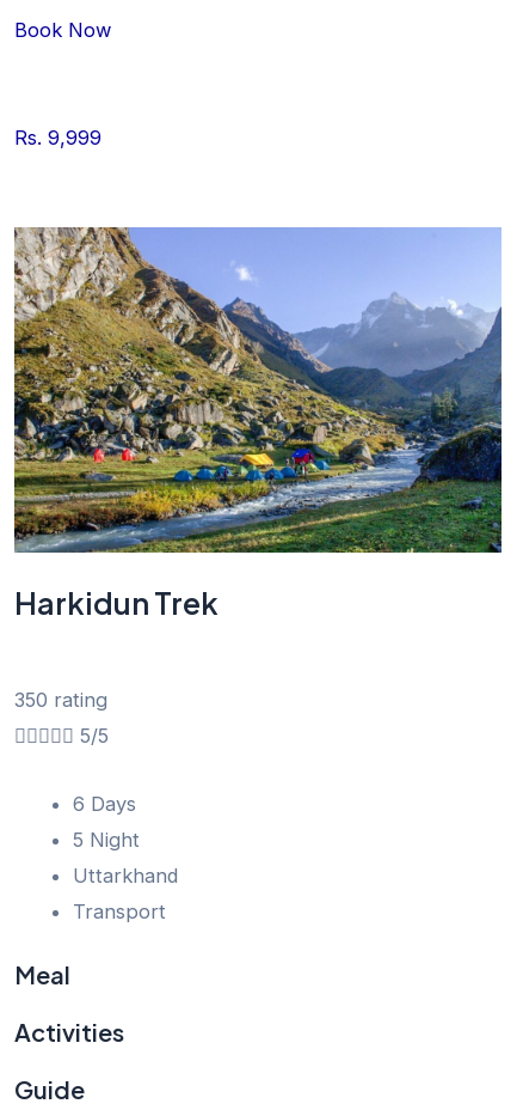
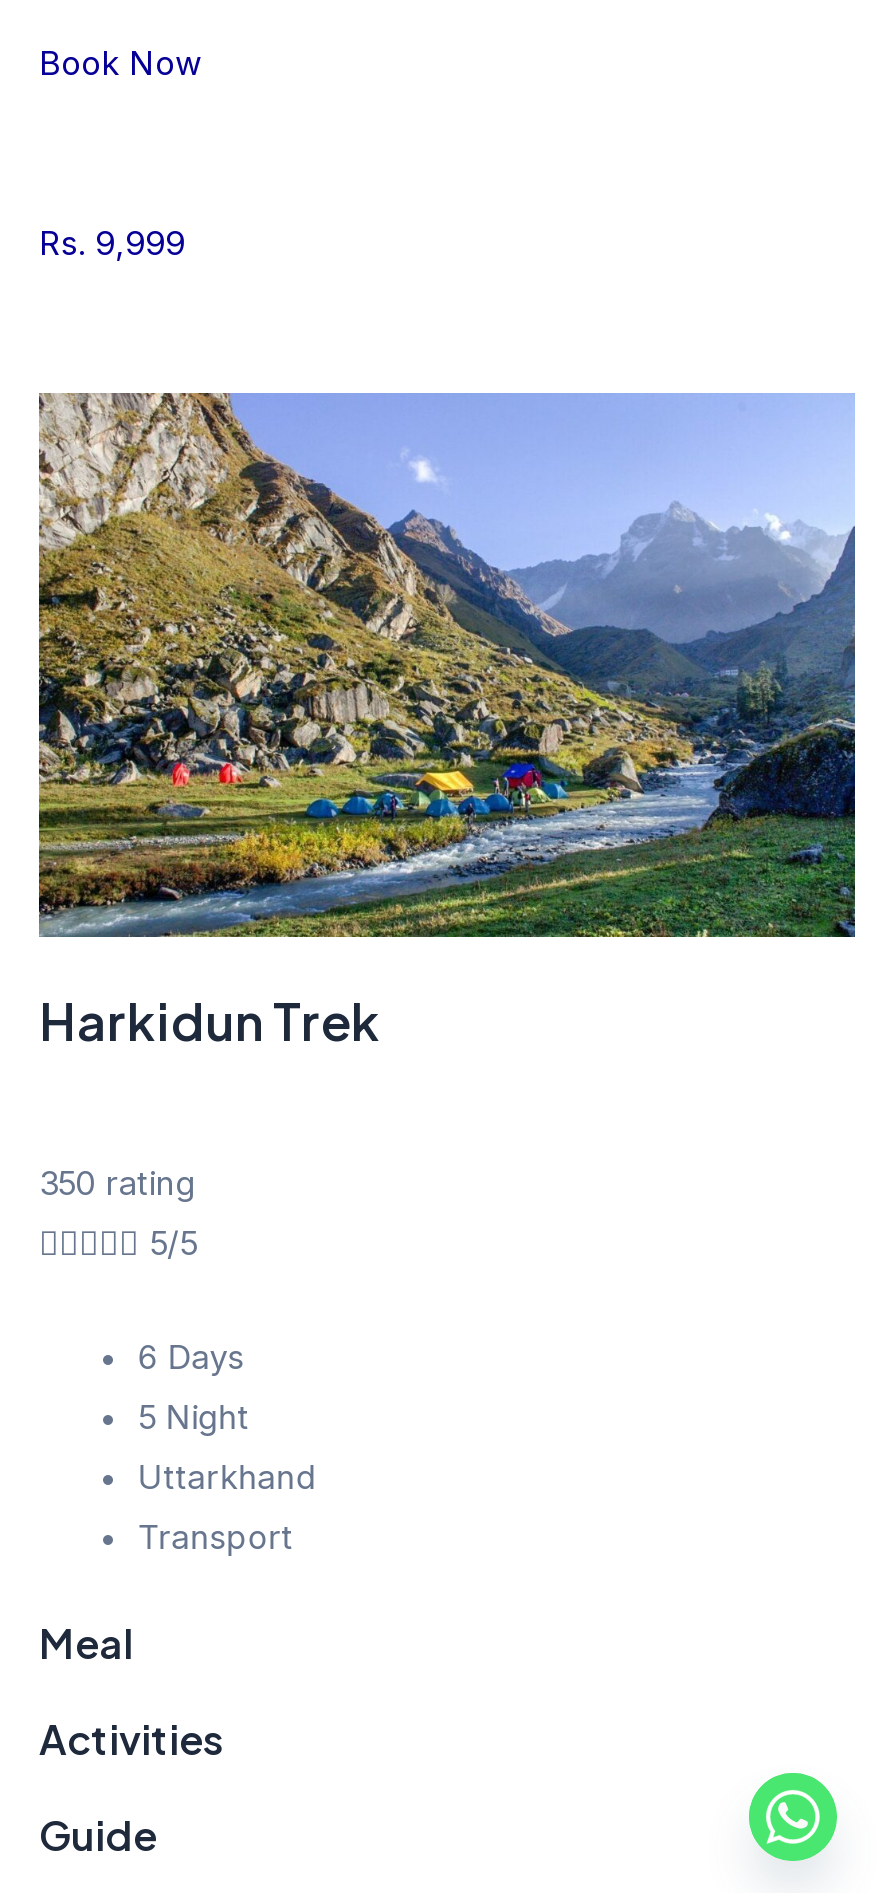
none -> [747,1771,839,1865] [image]

